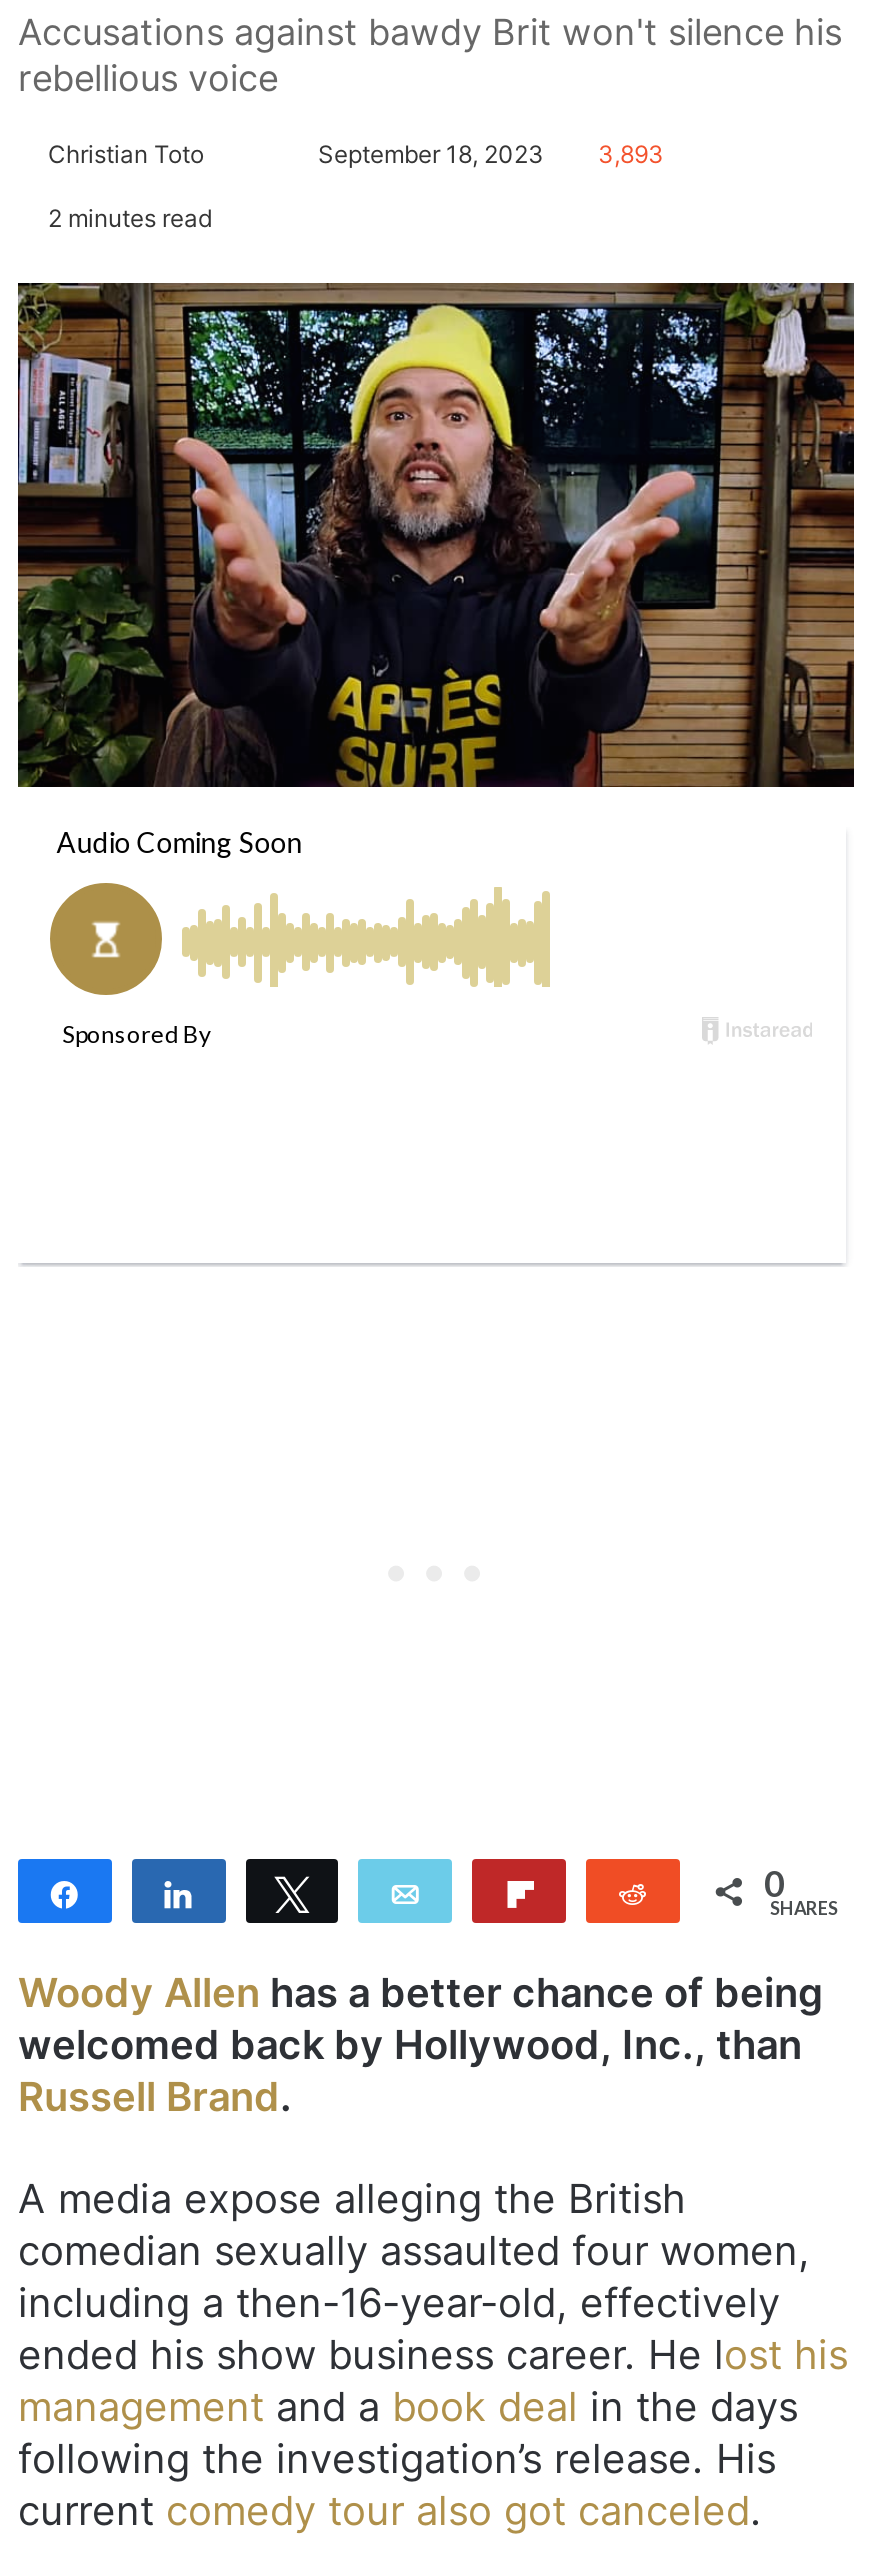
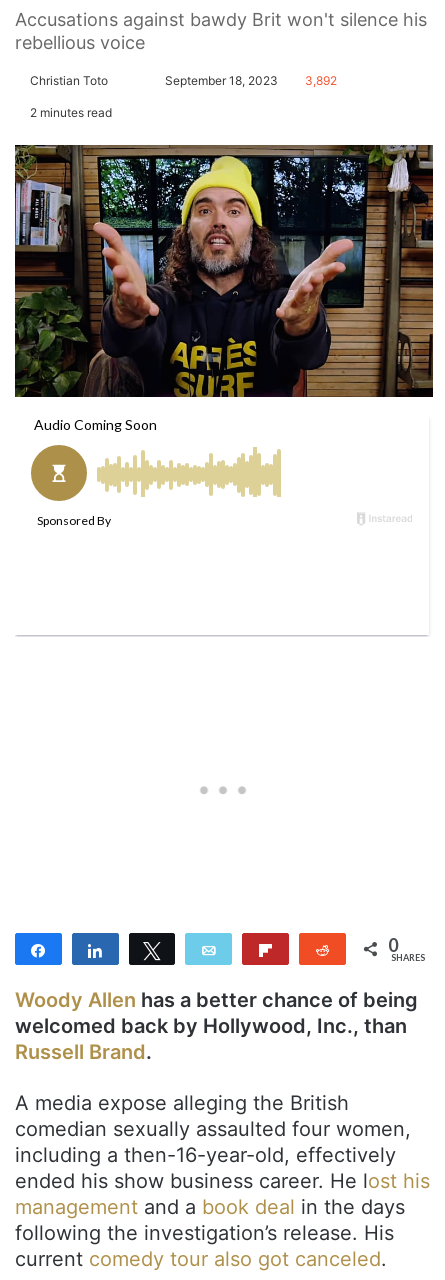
[592,139,664,169] 3,893 -> [302,73,337,88] 3,892

